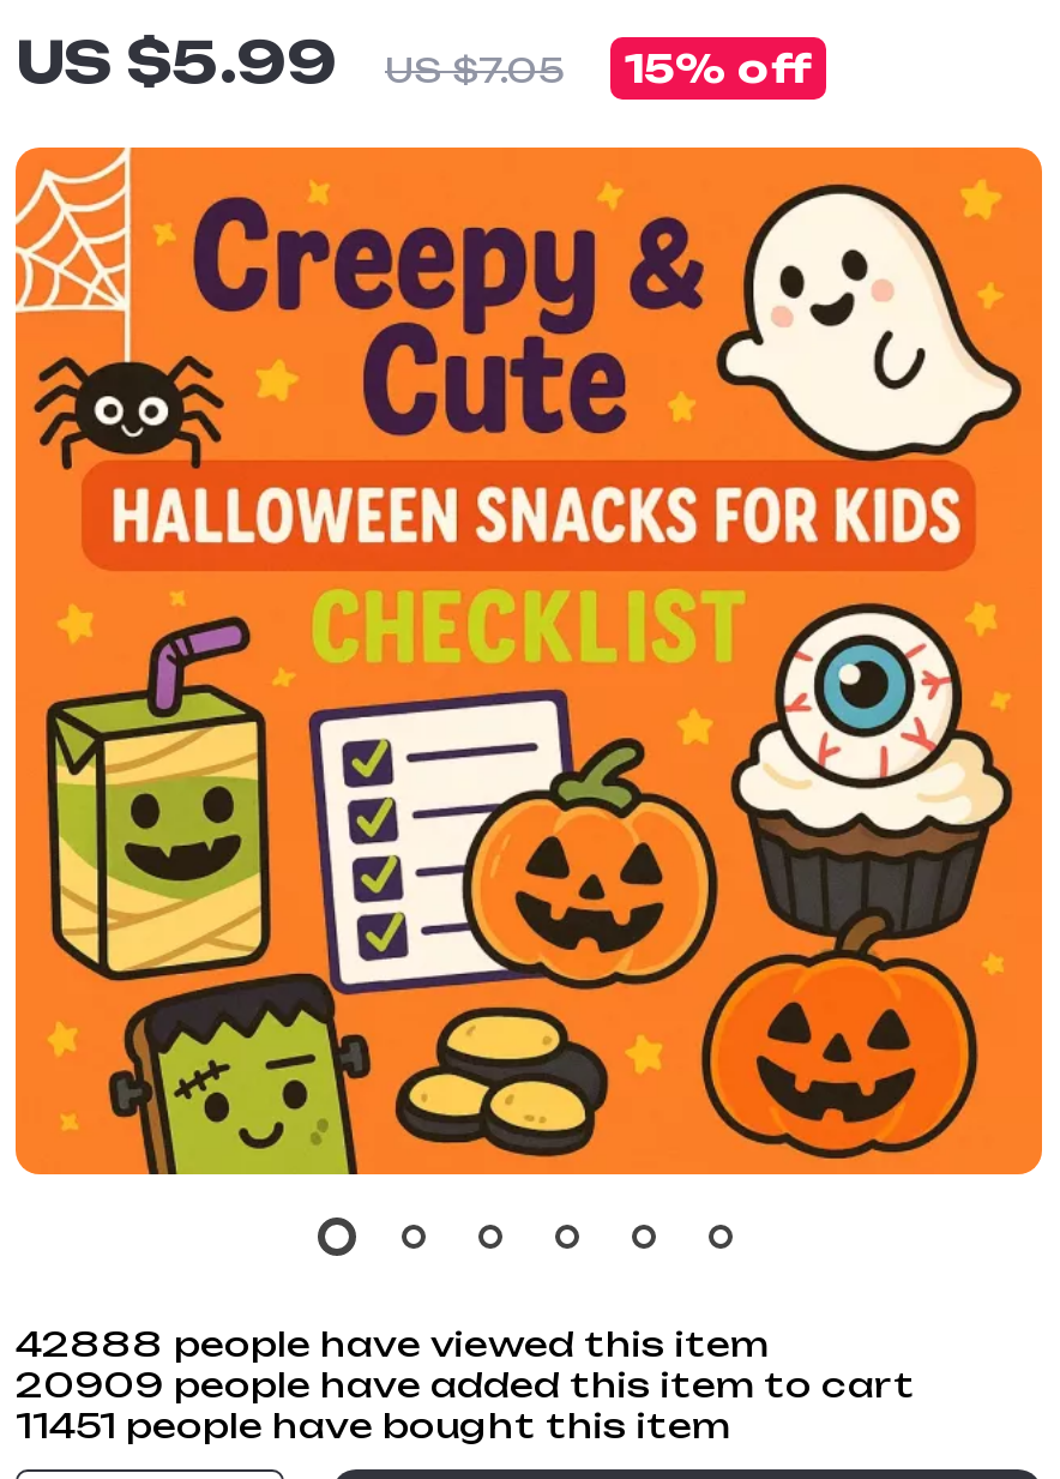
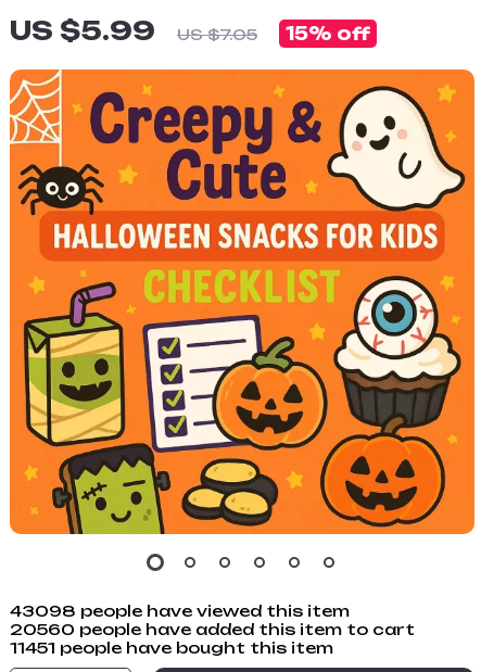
[16,1323,769,1364] 42888 people have viewed this item -> [10,601,350,620] 43098 people have viewed this item
[16,1364,915,1405] 20909 people have added this item to cart -> [10,620,415,638] 20560 people have added this item to cart

